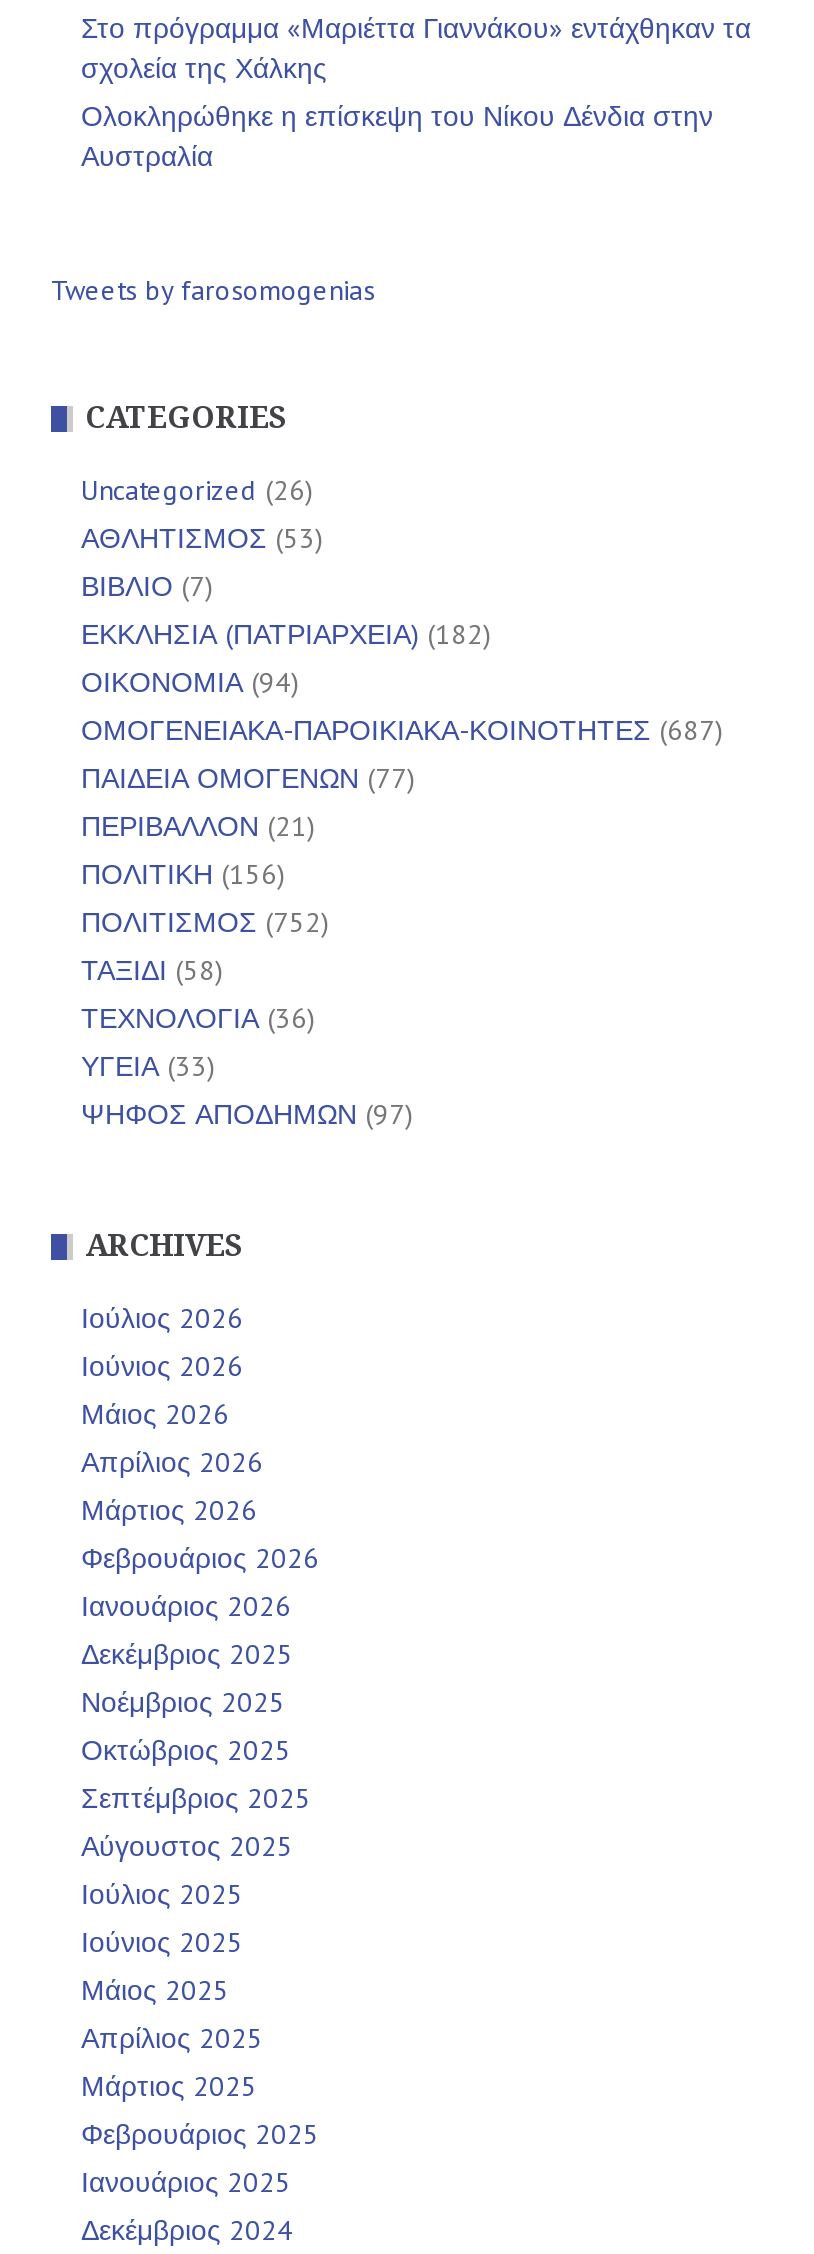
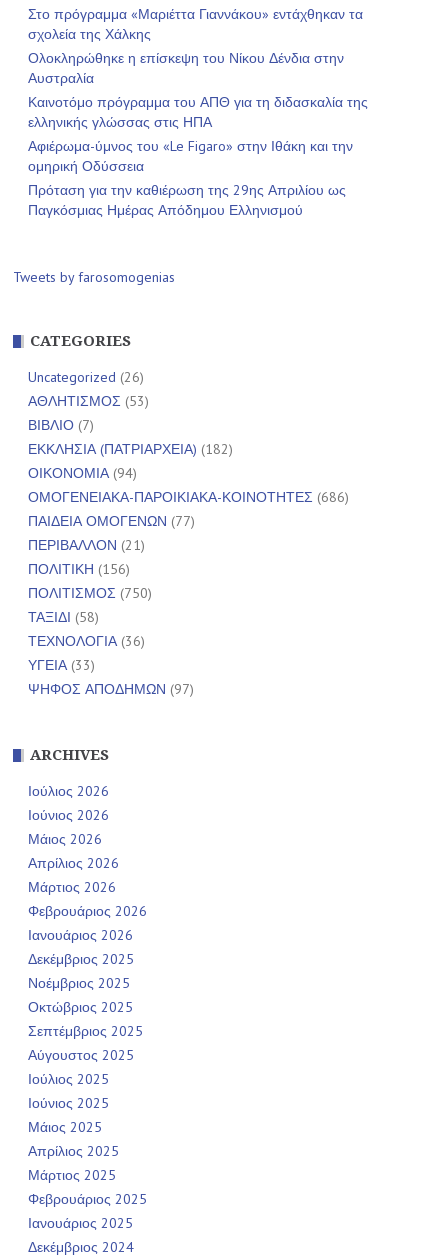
none -> [28,93,368,219] Καινοτόμο πρόγραμμα του ΑΠΘ για τη διδασκαλία της | ελληνικής γλώσσας στις ΗΠΑ | Αφιέρωμα-ύμνος του «Le Figaro» στην Ιθάκη και την | ομηρική Οδύσσεια | Πρόταση για την καθιέρωση της 29ης Απριλίου ως | Παγκόσμιας Ημέρας Απόδημου Ελληνισμού
[81,711,723,747] ΟΜΟΓΕΝΕΙΑΚΑ-ΠΑΡΟΙΚΙΑΚΑ-ΚΟΙΝΟΤΗΤΕΣ (687) -> [28,488,349,506] ΟΜΟΓΕΝΕΙΑΚΑ-ΠΑΡΟΙΚΙΑΚΑ-ΚΟΙΝΟΤΗΤΕΣ (686)
[81,903,329,939] ΠΟΛΙΤΙΣΜΟΣ (752) -> [28,584,152,602] ΠΟΛΙΤΙΣΜΟΣ (750)

